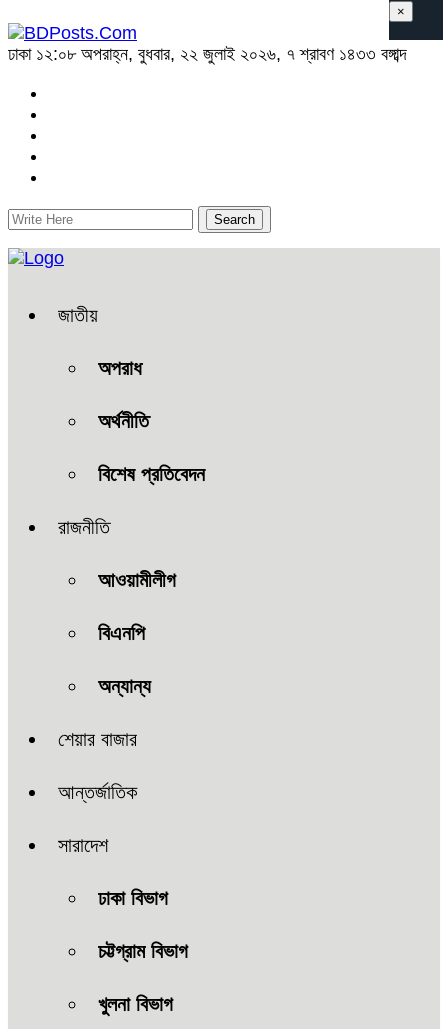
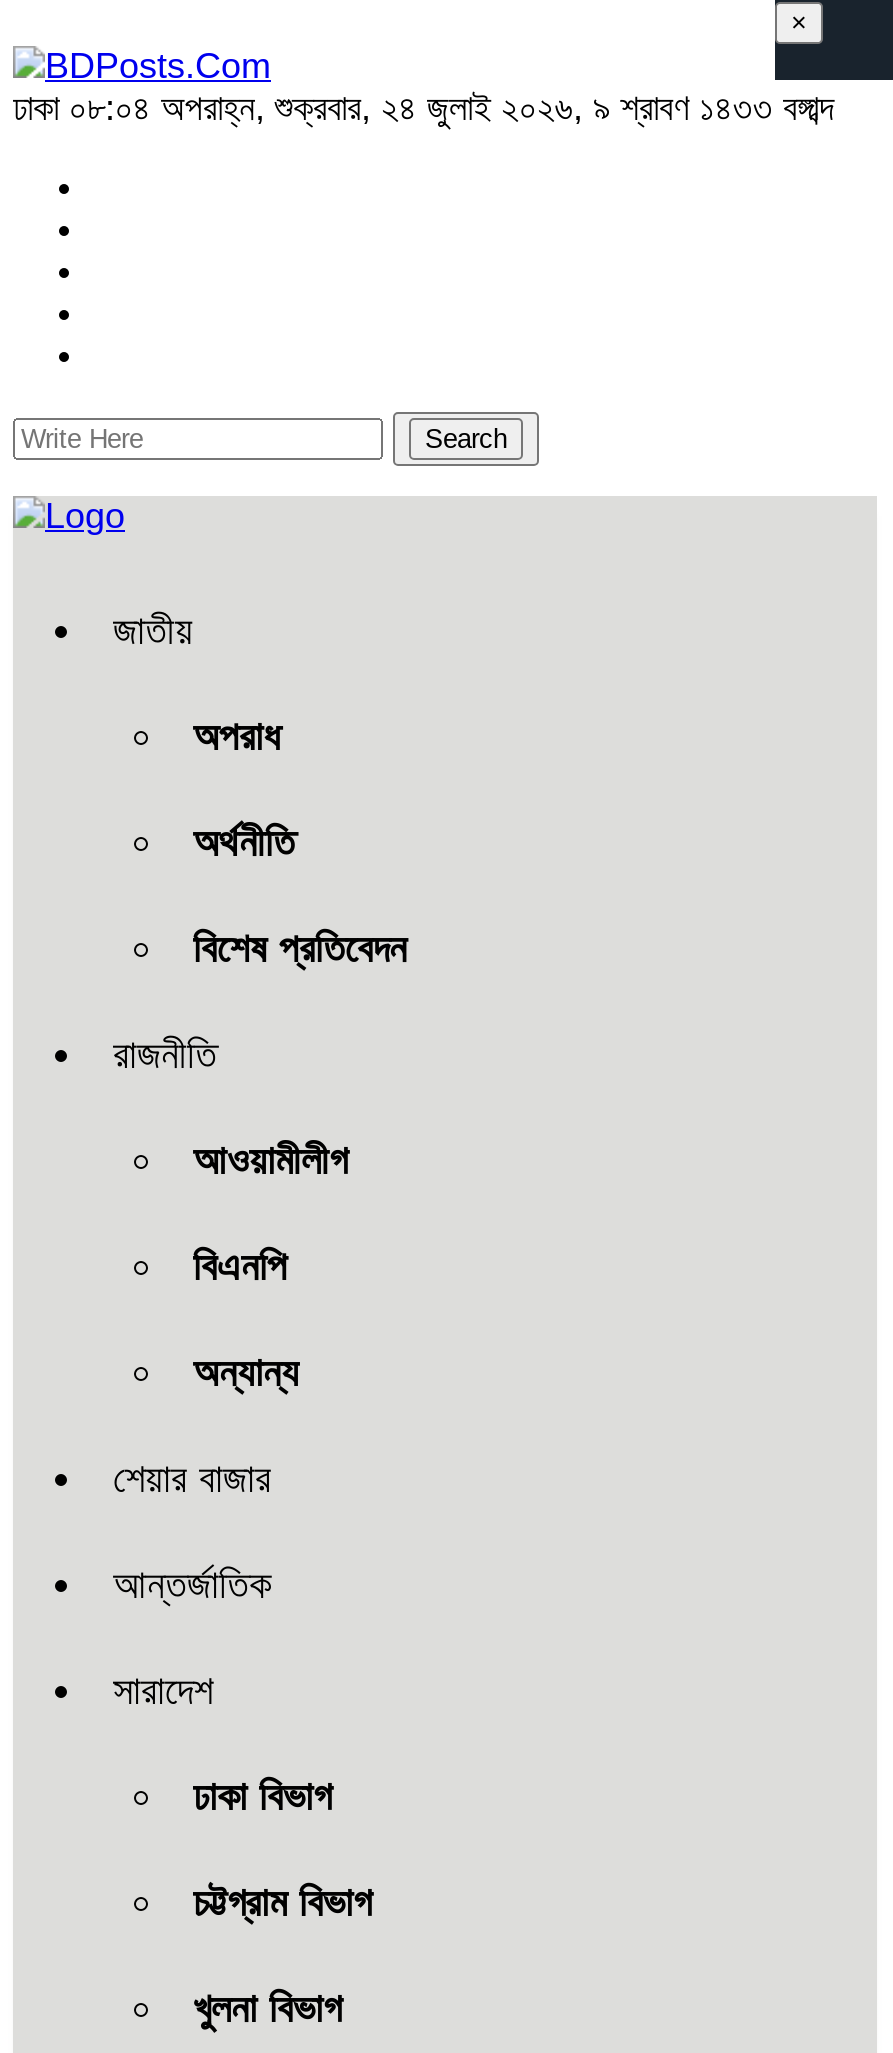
[8,44,407,64] ঢাকা ১২:০৮ অপরাহ্ন, বুধবার, ২২ জুলাই ২০২৬, ৭ শ্রাবণ ১৪৩৩ বঙ্গাব্দ -> [13,88,835,128] ঢাকা ০৮:০৪ অপরাহ্ন, শুক্রবার, ২৪ জুলাই ২০২৬, ৯ শ্রাবণ ১৪৩৩ বঙ্গাব্দ

